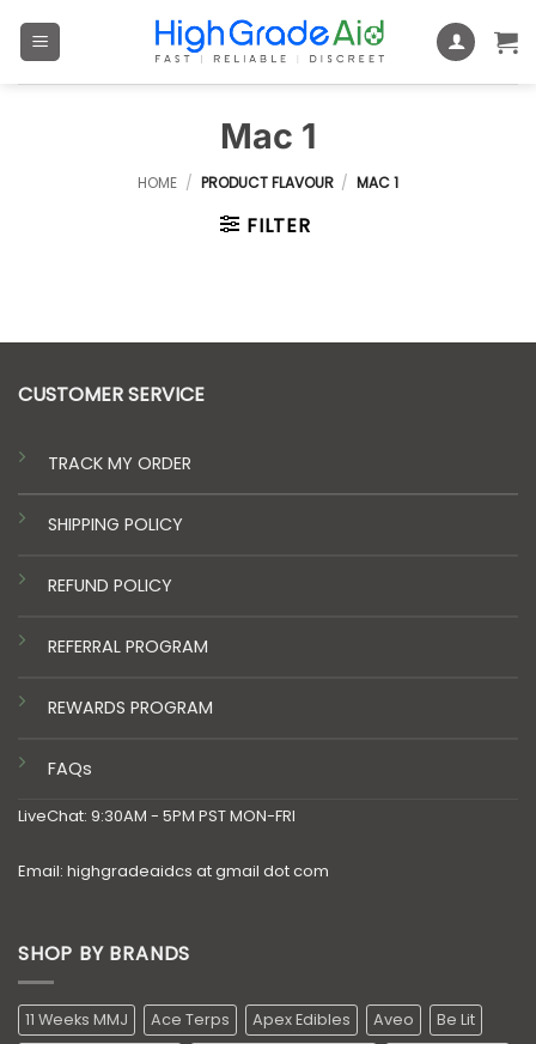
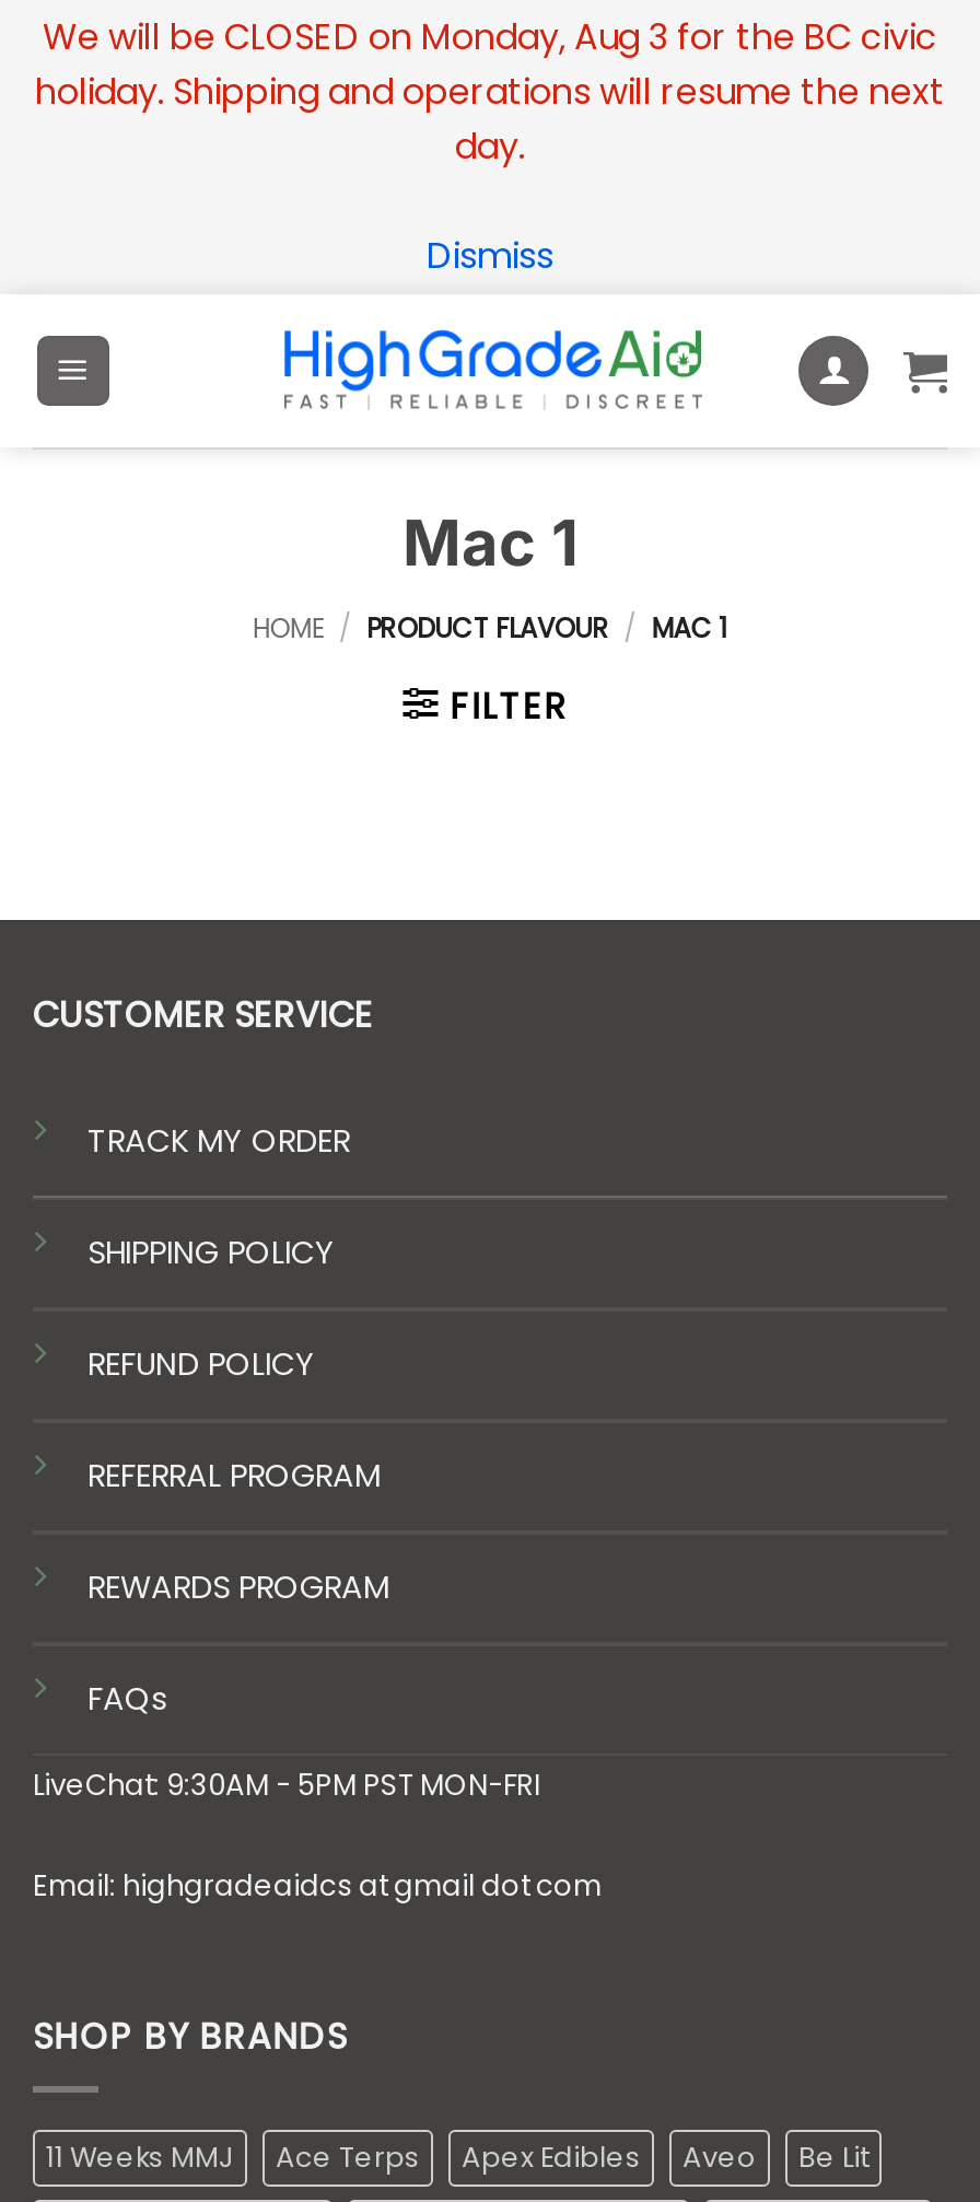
none -> [35,12,945,281] We will be CLOSED on Monday, Aug 3 for the BC civic | holiday. Shipping and operations will resume the next | day. | Dismiss

